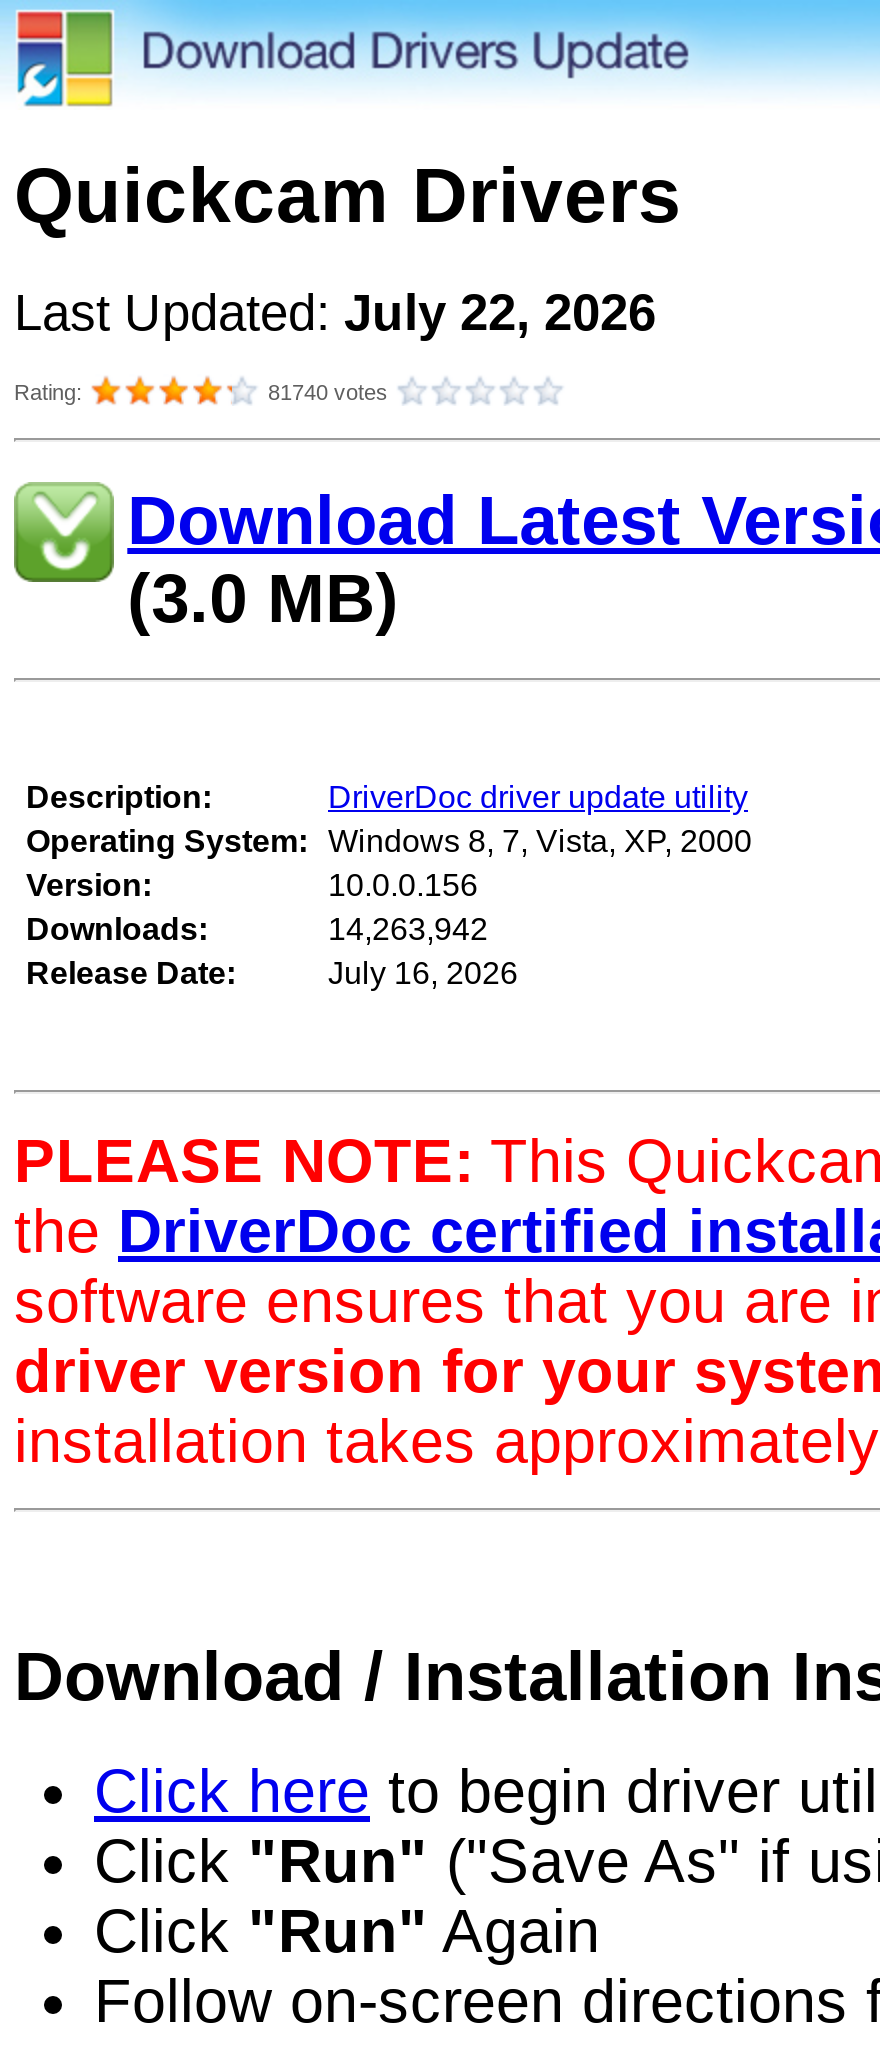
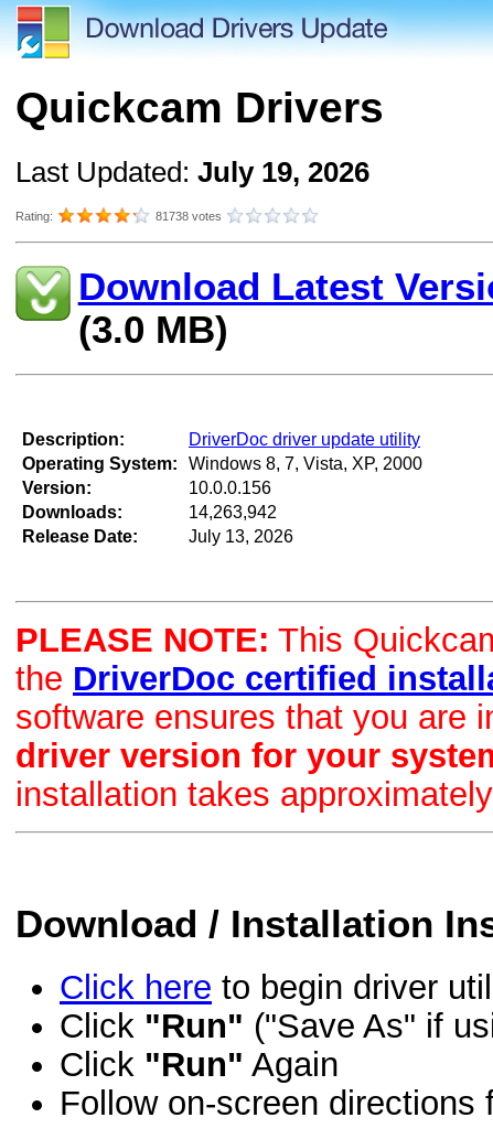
[14,284,656,340] Last Updated: July 22, 2026 -> [15,156,369,187] Last Updated: July 19, 2026
[268,380,388,404] 81740 votes -> [156,209,222,223] 81738 votes
[328,955,518,989] July 16, 2026 -> [189,527,293,545] July 13, 2026

